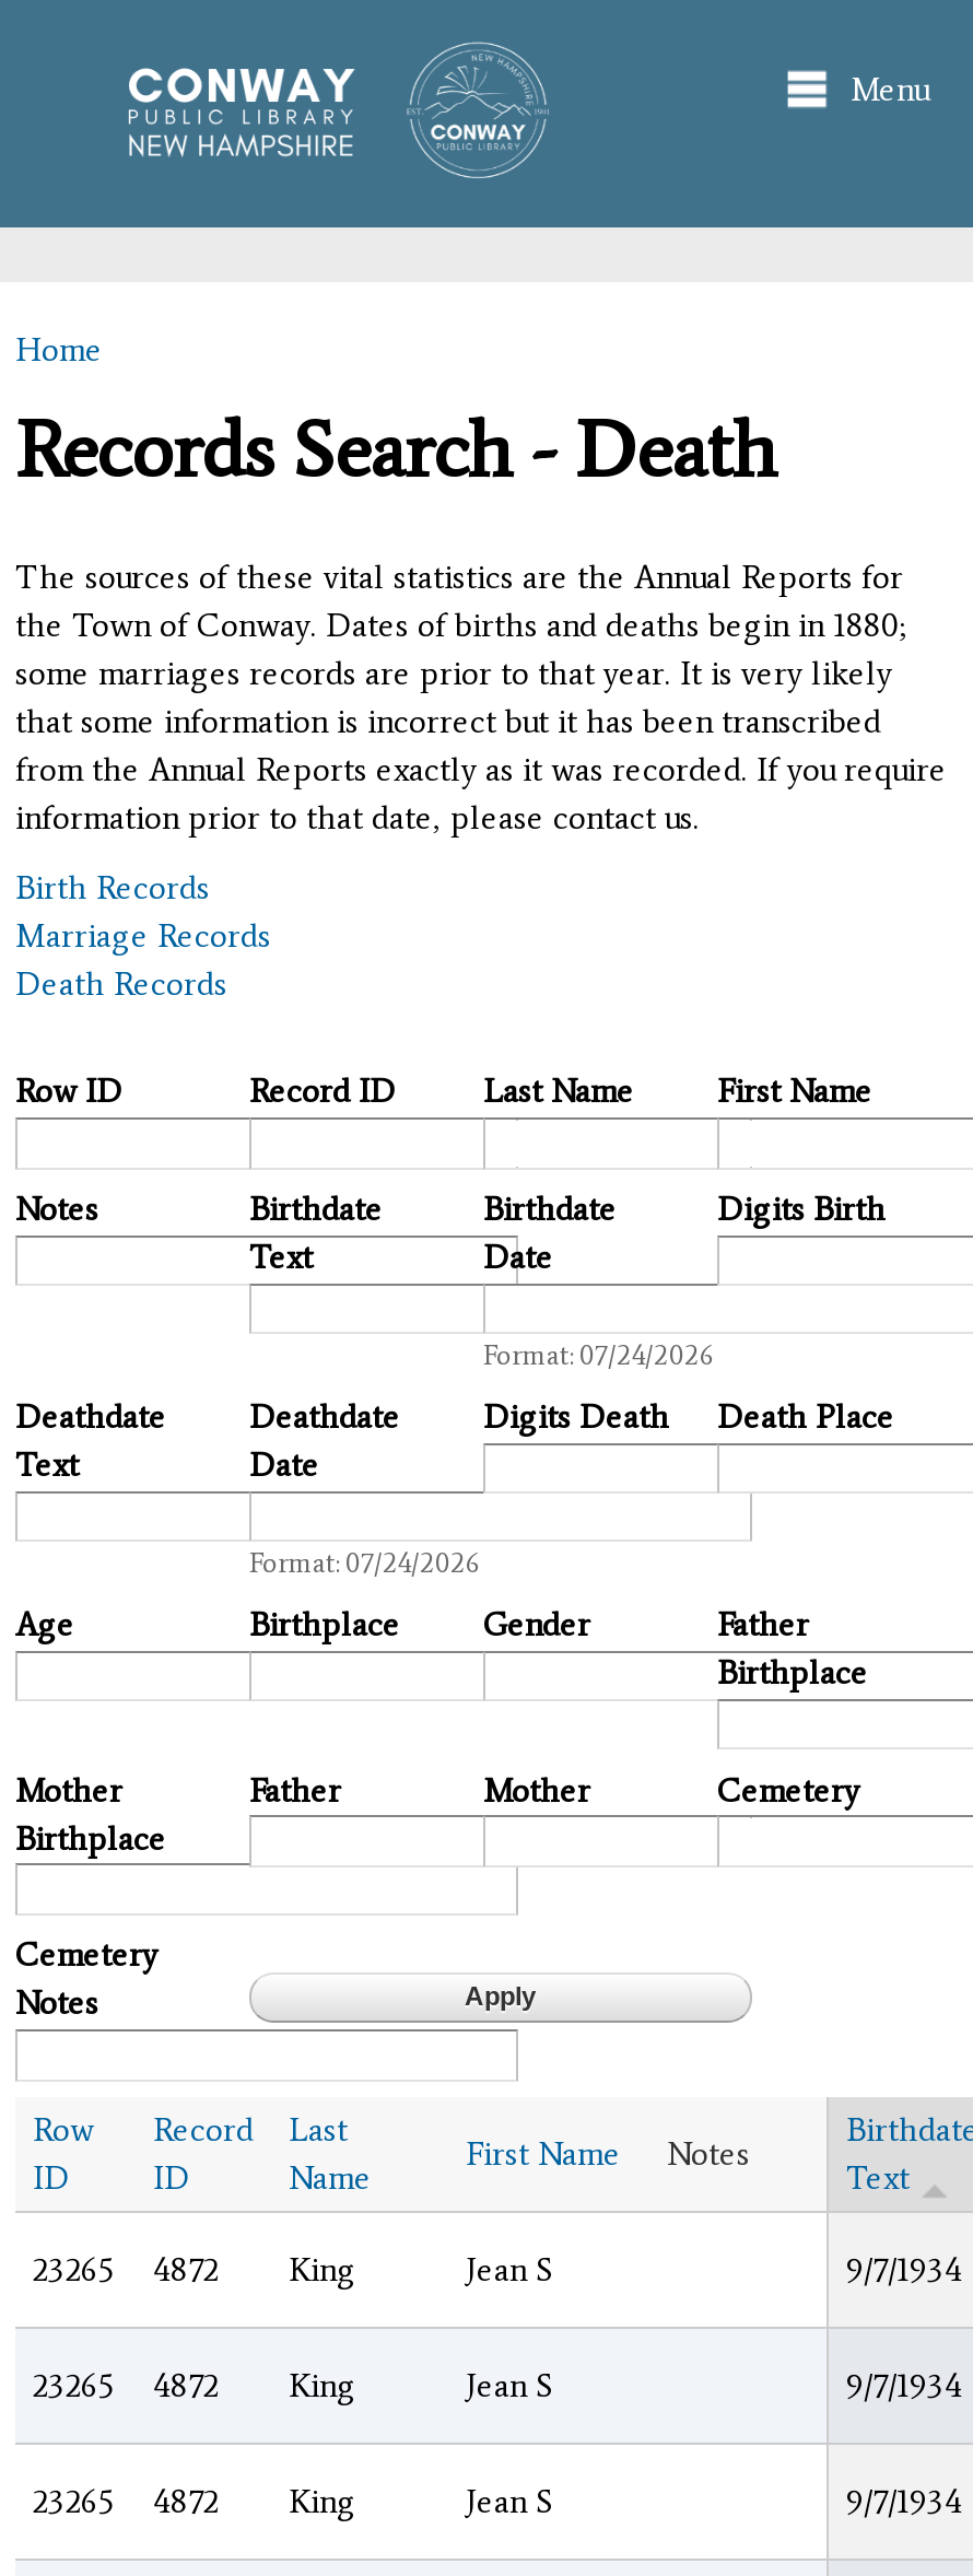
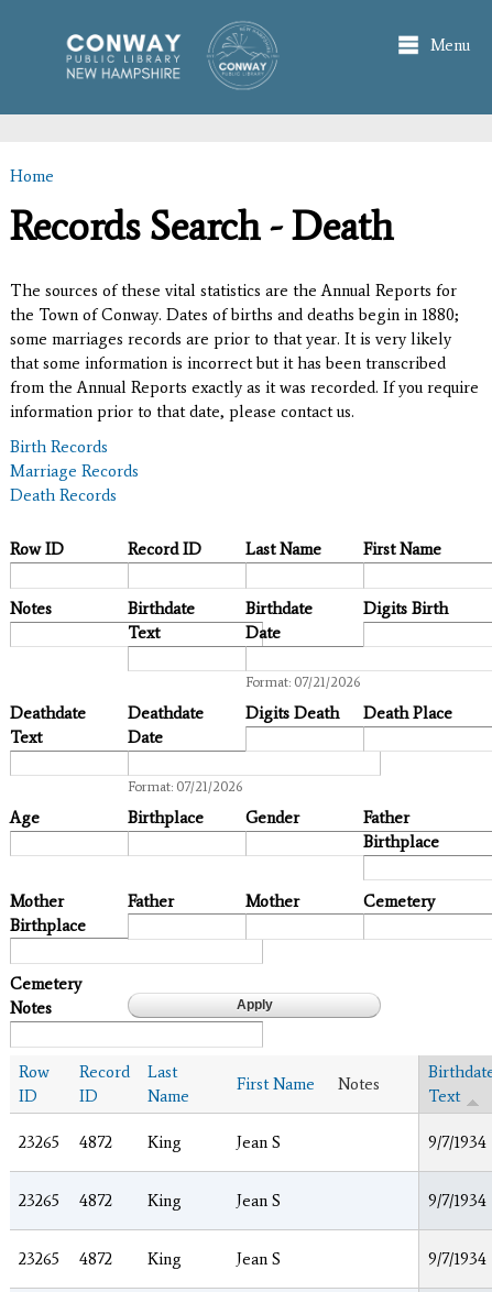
[483,1339,713,1372] Format: 07/24/2026 -> [245,674,360,691] Format: 07/21/2026
[249,1546,479,1579] Format: 07/24/2026 -> [128,778,242,795] Format: 07/21/2026

